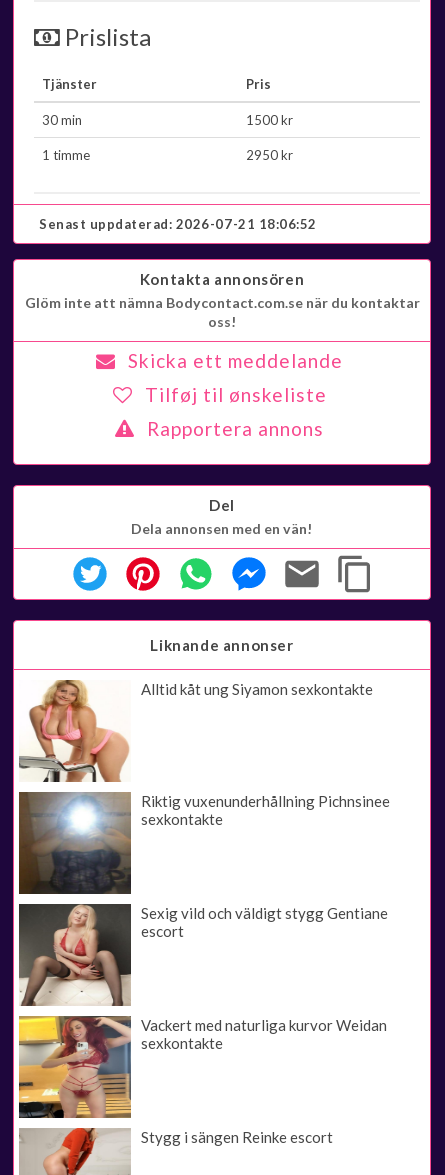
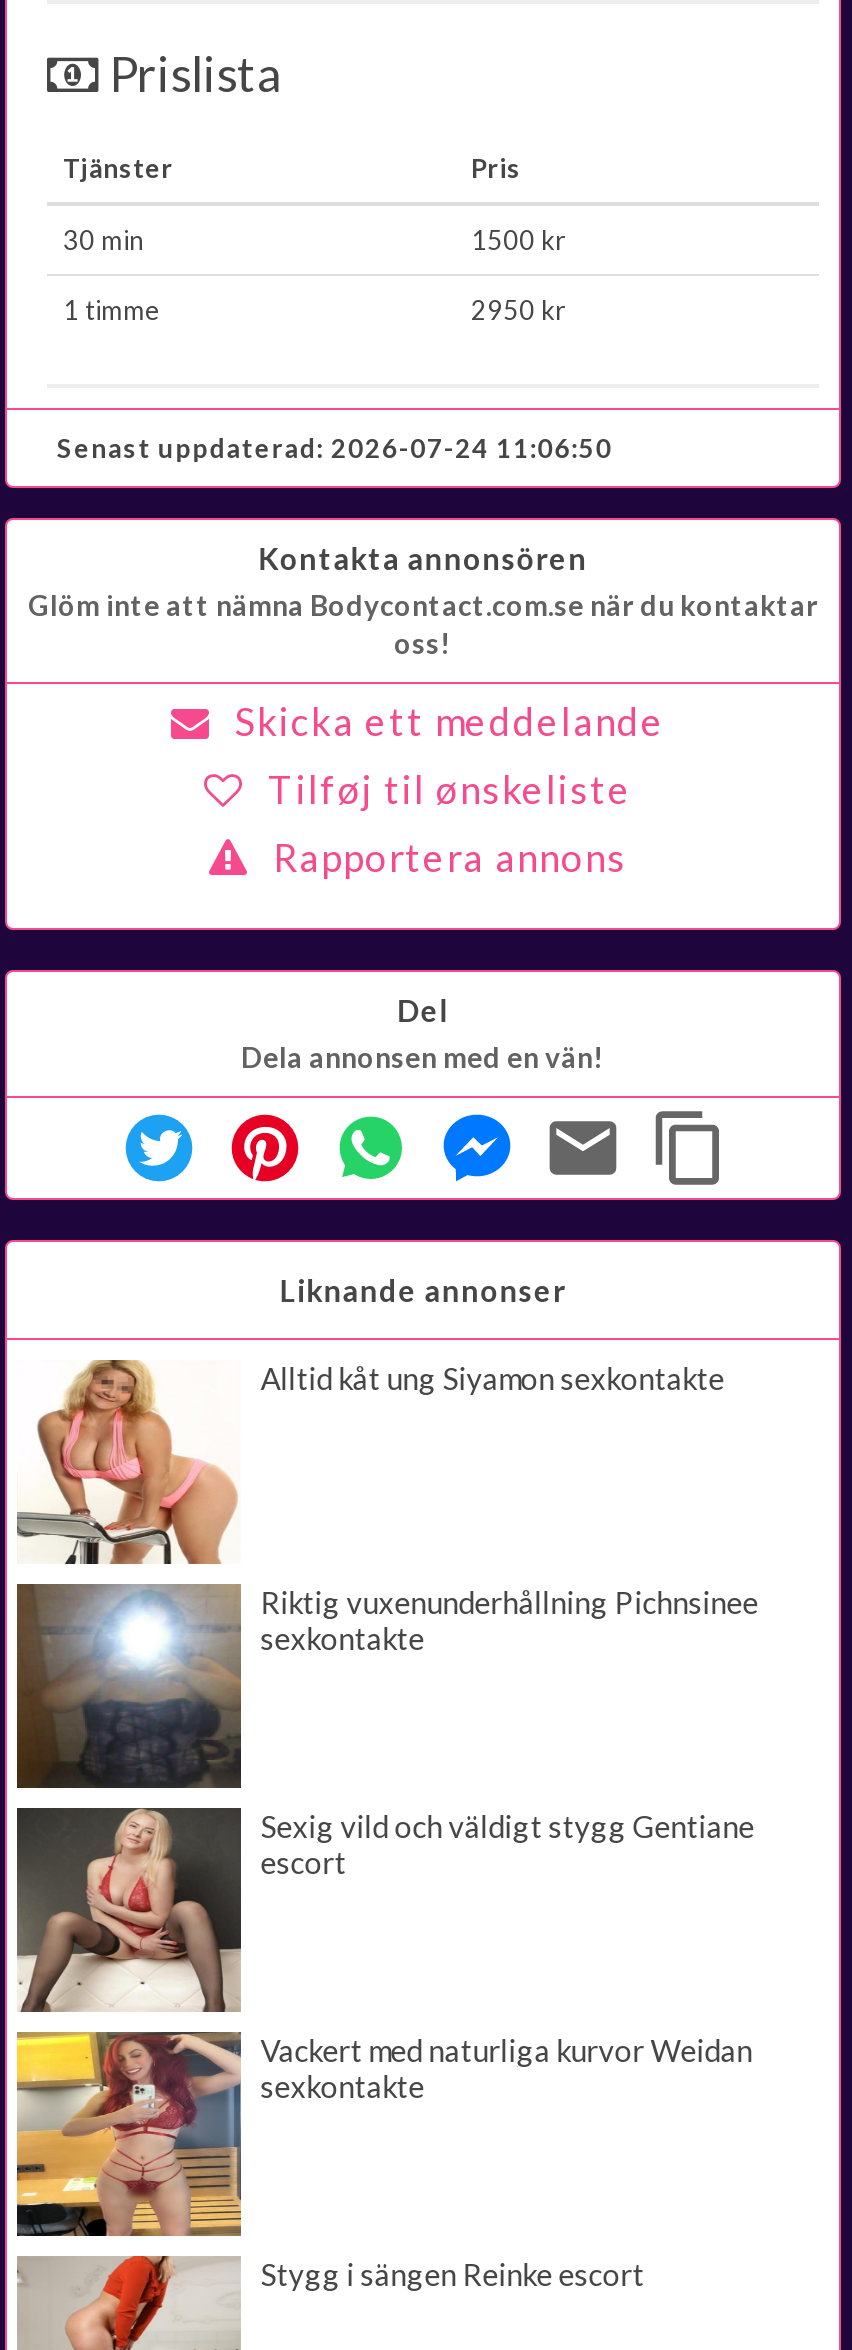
[39,216,317,232] Senast uppdaterad: 2026-07-21 18:06:52 -> [57,432,613,464] Senast uppdaterad: 2026-07-24 11:06:50

